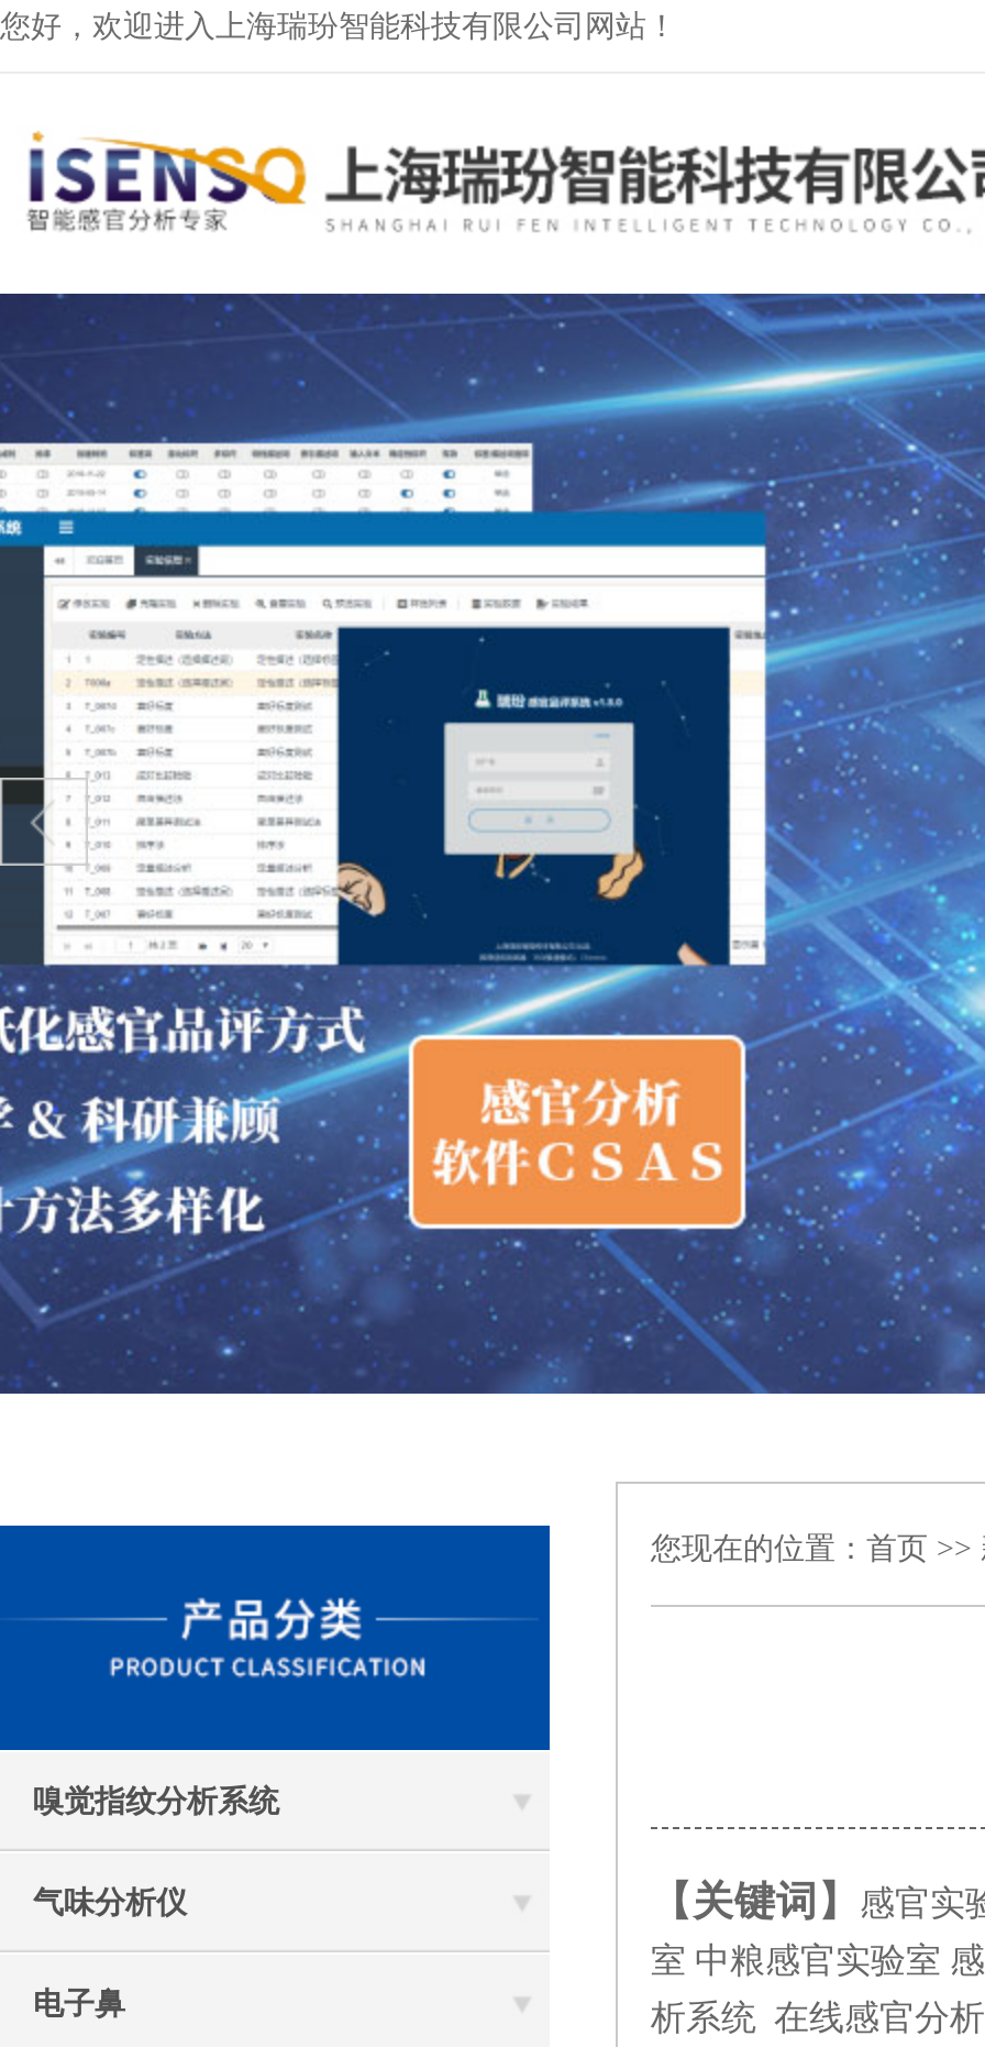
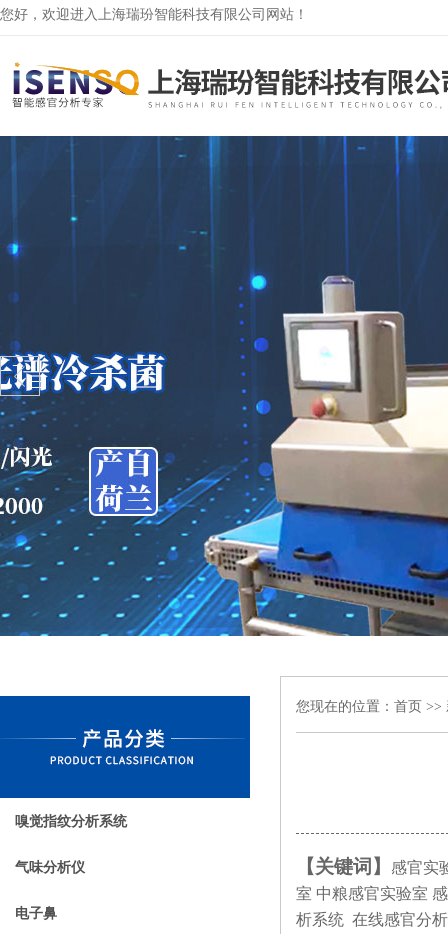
[7,294,978,1396] [image] -> [3,136,445,637] [image]

